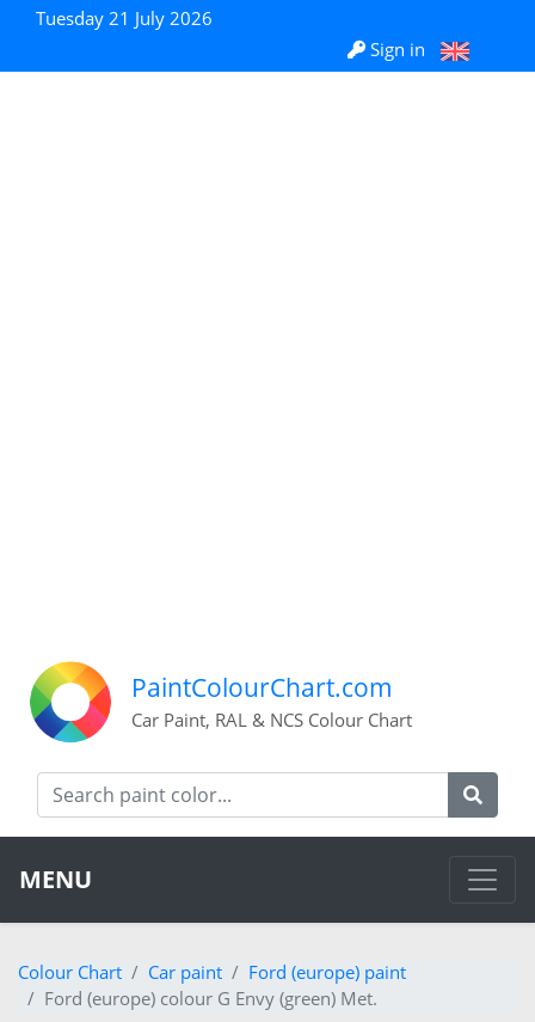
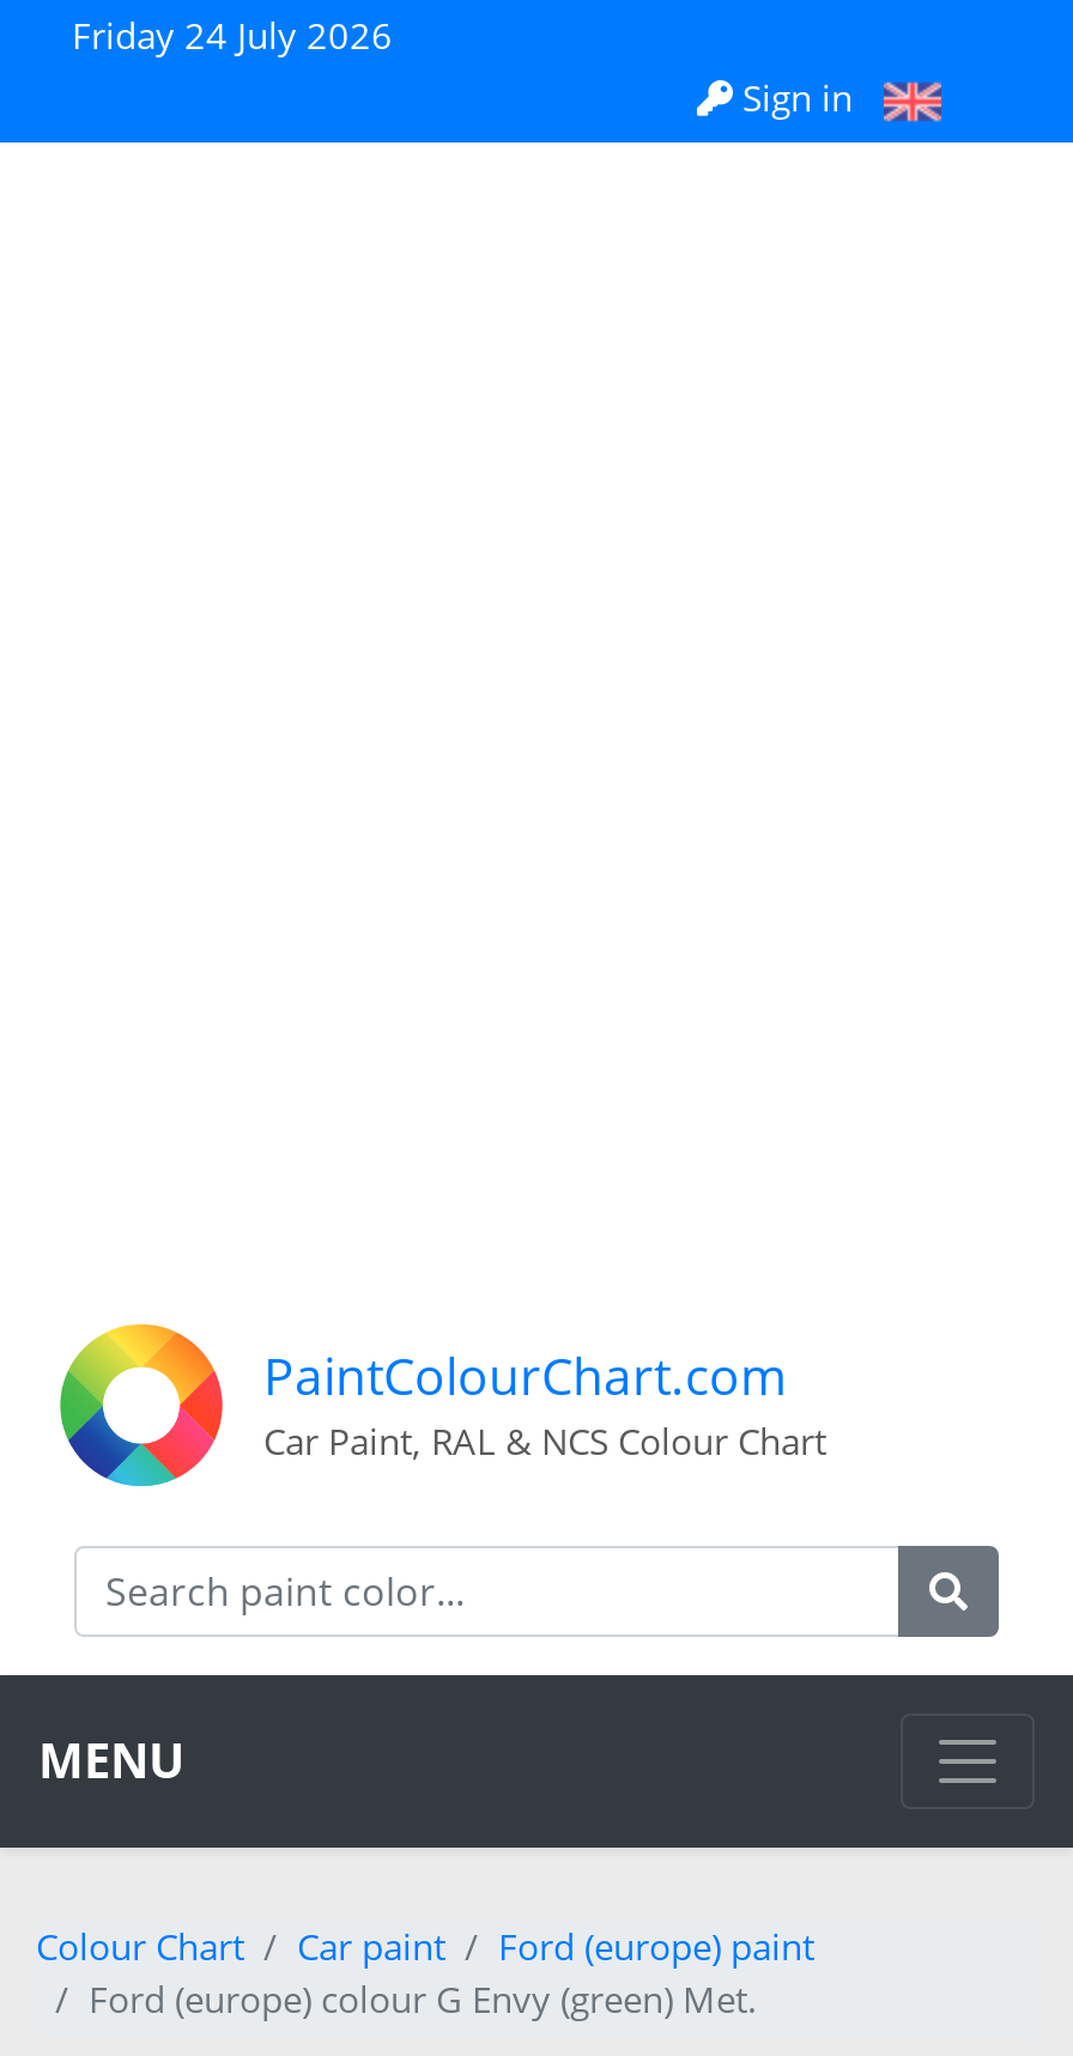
[36,6,213,30] Tuesday 21 July 2026 -> [72,11,393,59] Friday 24 July 2026

